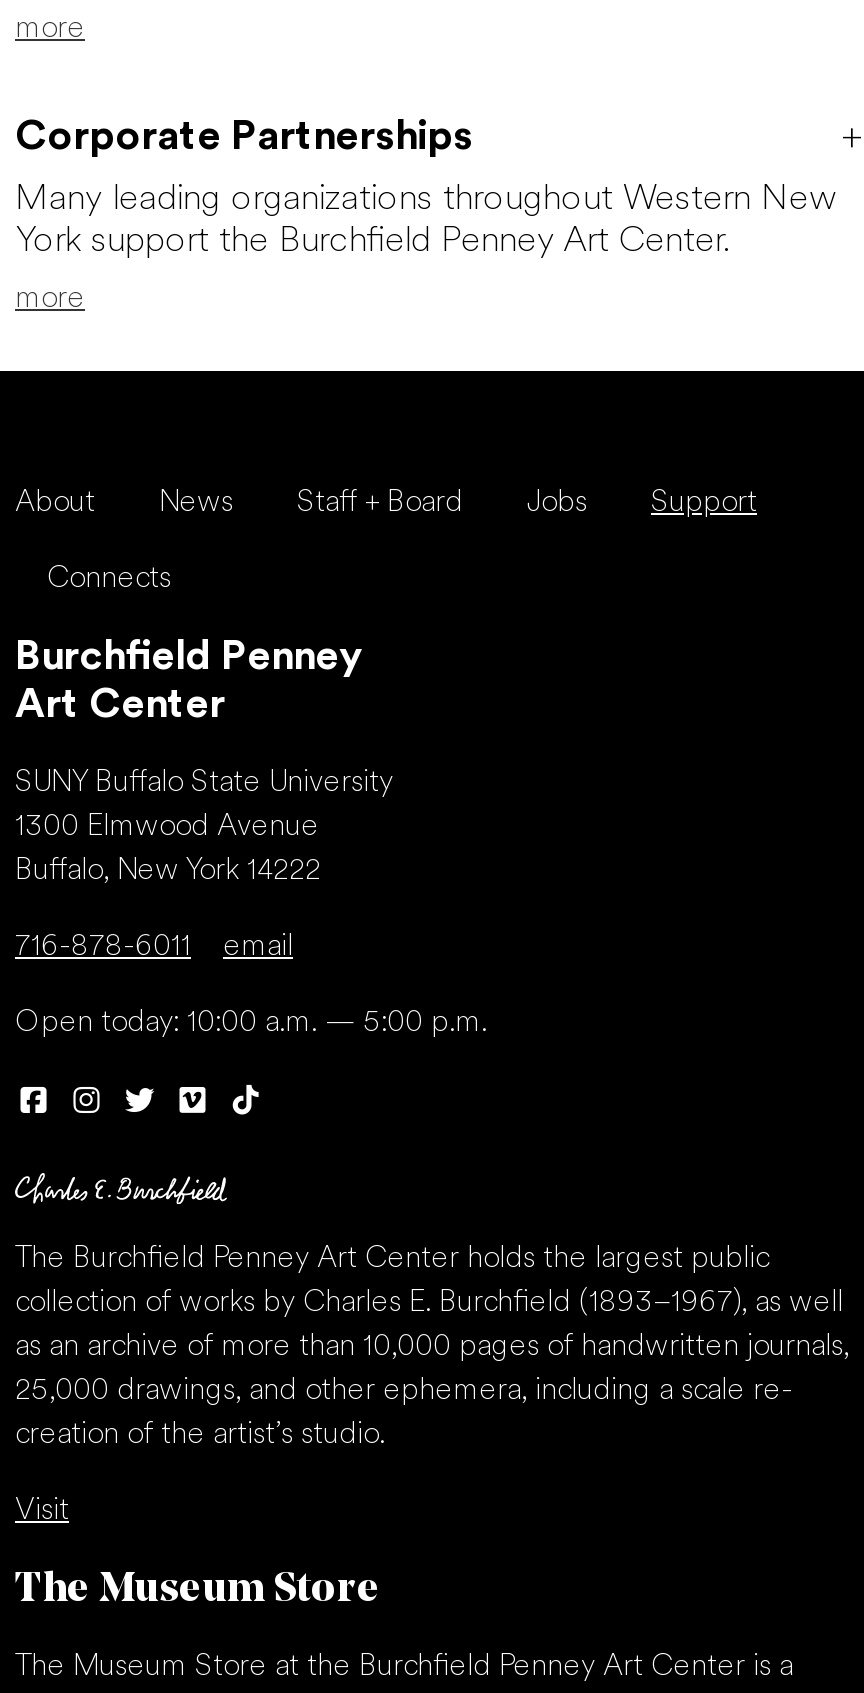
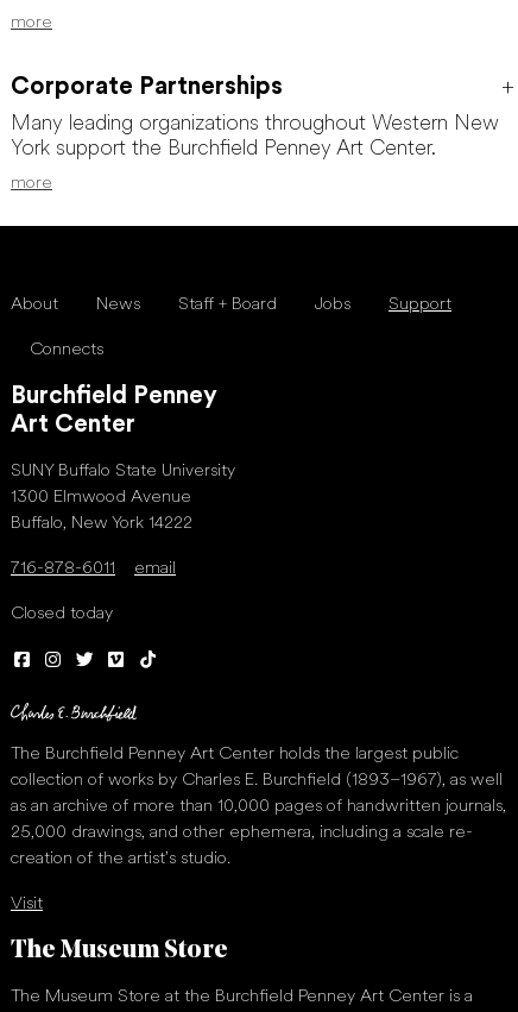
[15,1010,487,1040] Open today: 10:00 a.m. — 5:00 p.m. -> [11,606,113,623] Closed today

